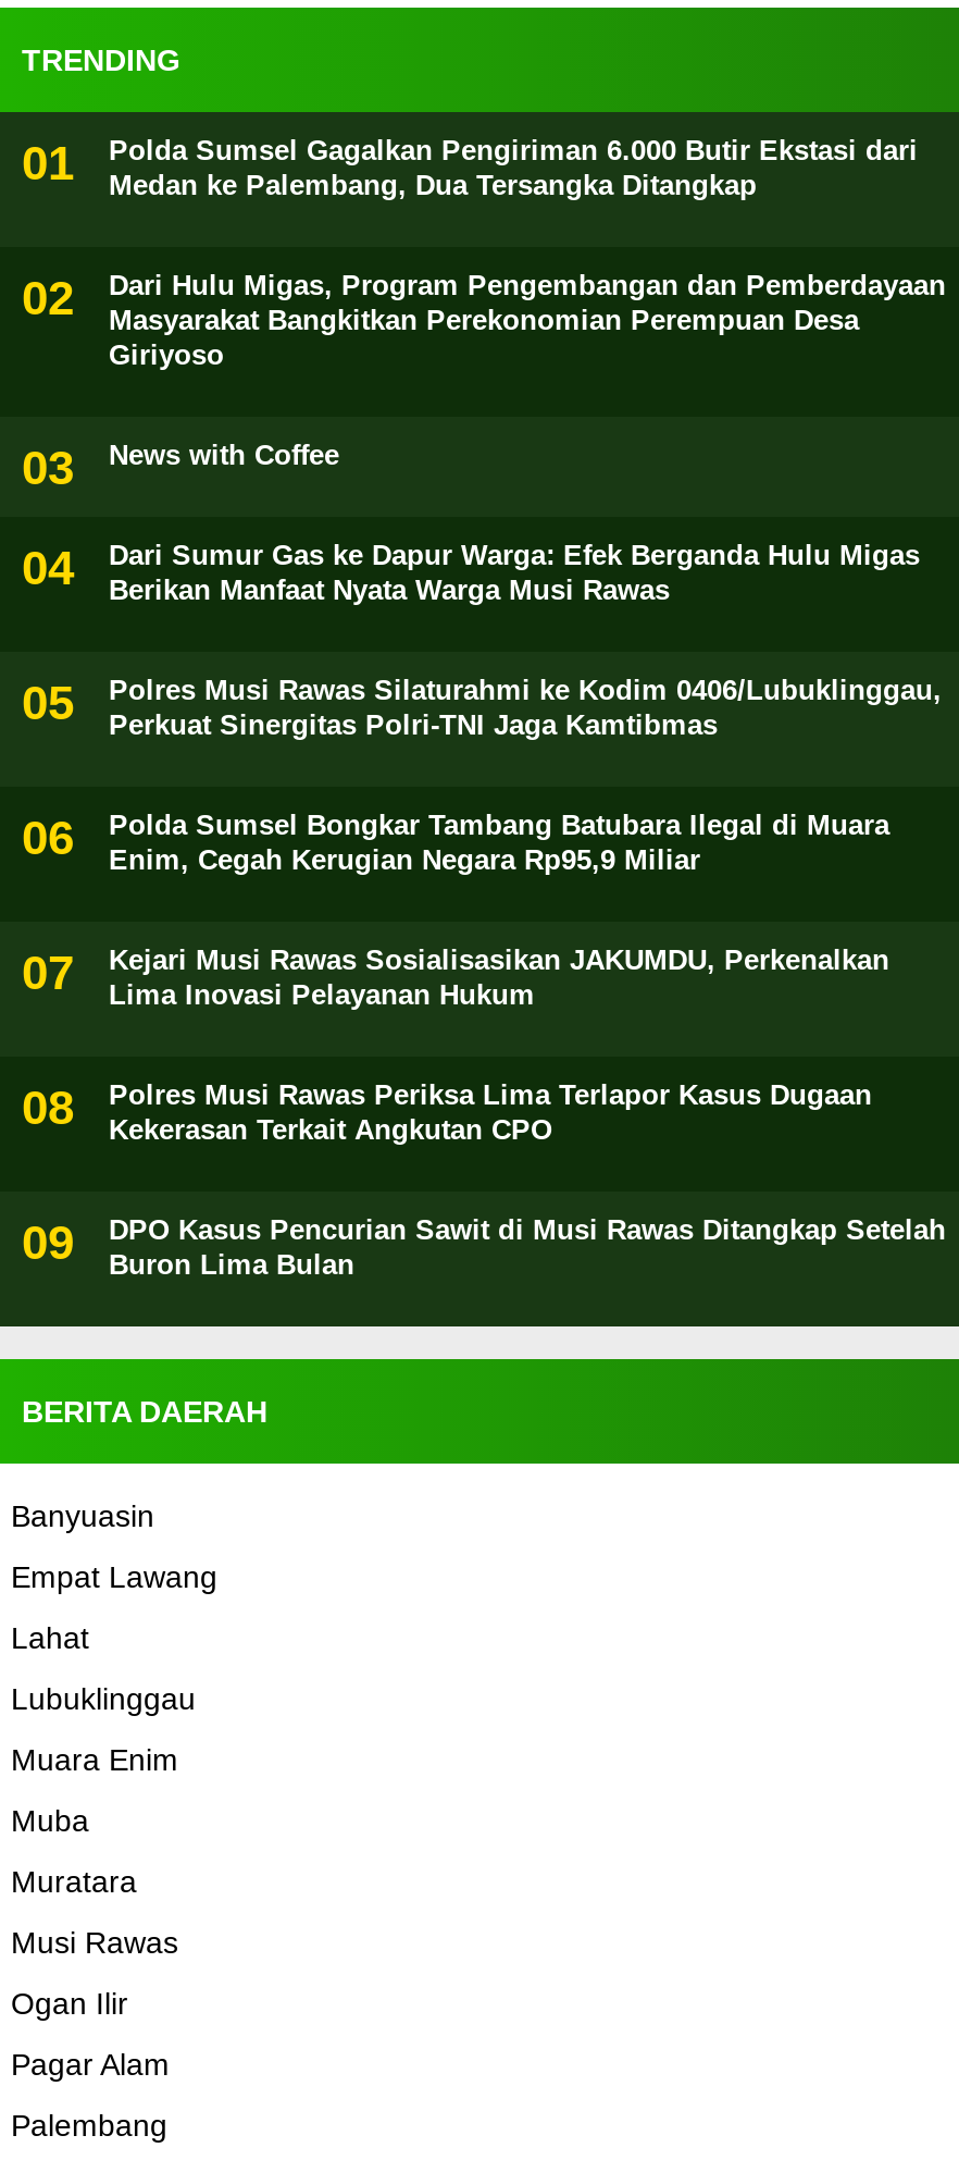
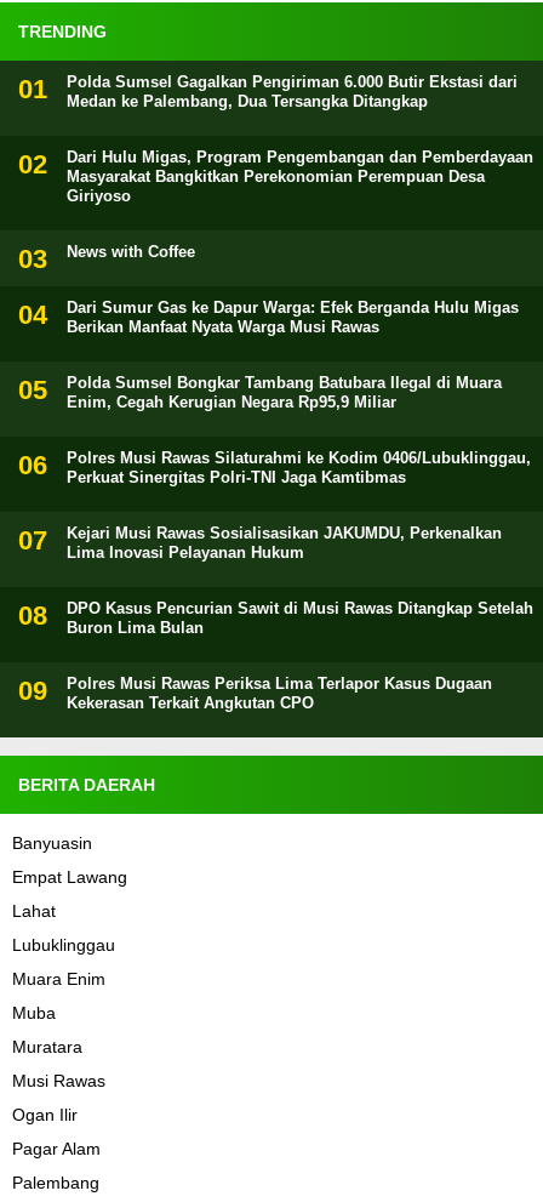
moved [109,673,942,740] -> [67,448,531,486]: Polres Musi Rawas Silaturahmi ke Kodim 0406/Lubuklinggau, | Perkuat Sinergitas Polri-TNI Jaga Kamtibmas
moved [109,808,889,875] -> [67,373,502,411]: Polda Sumsel Bongkar Tambang Batubara Ilegal di Muara | Enim, Cegah Kerugian Negara Rp95,9 Miliar
moved [109,1077,872,1145] -> [67,674,492,711]: Polres Musi Rawas Periksa Lima Terlapor Kasus Dugaan | Kekerasan Terkait Angkutan CPO
moved [109,1212,946,1280] -> [67,599,533,636]: DPO Kasus Pencurian Sawit di Musi Rawas Ditangkap Setelah | Buron Lima Bulan

